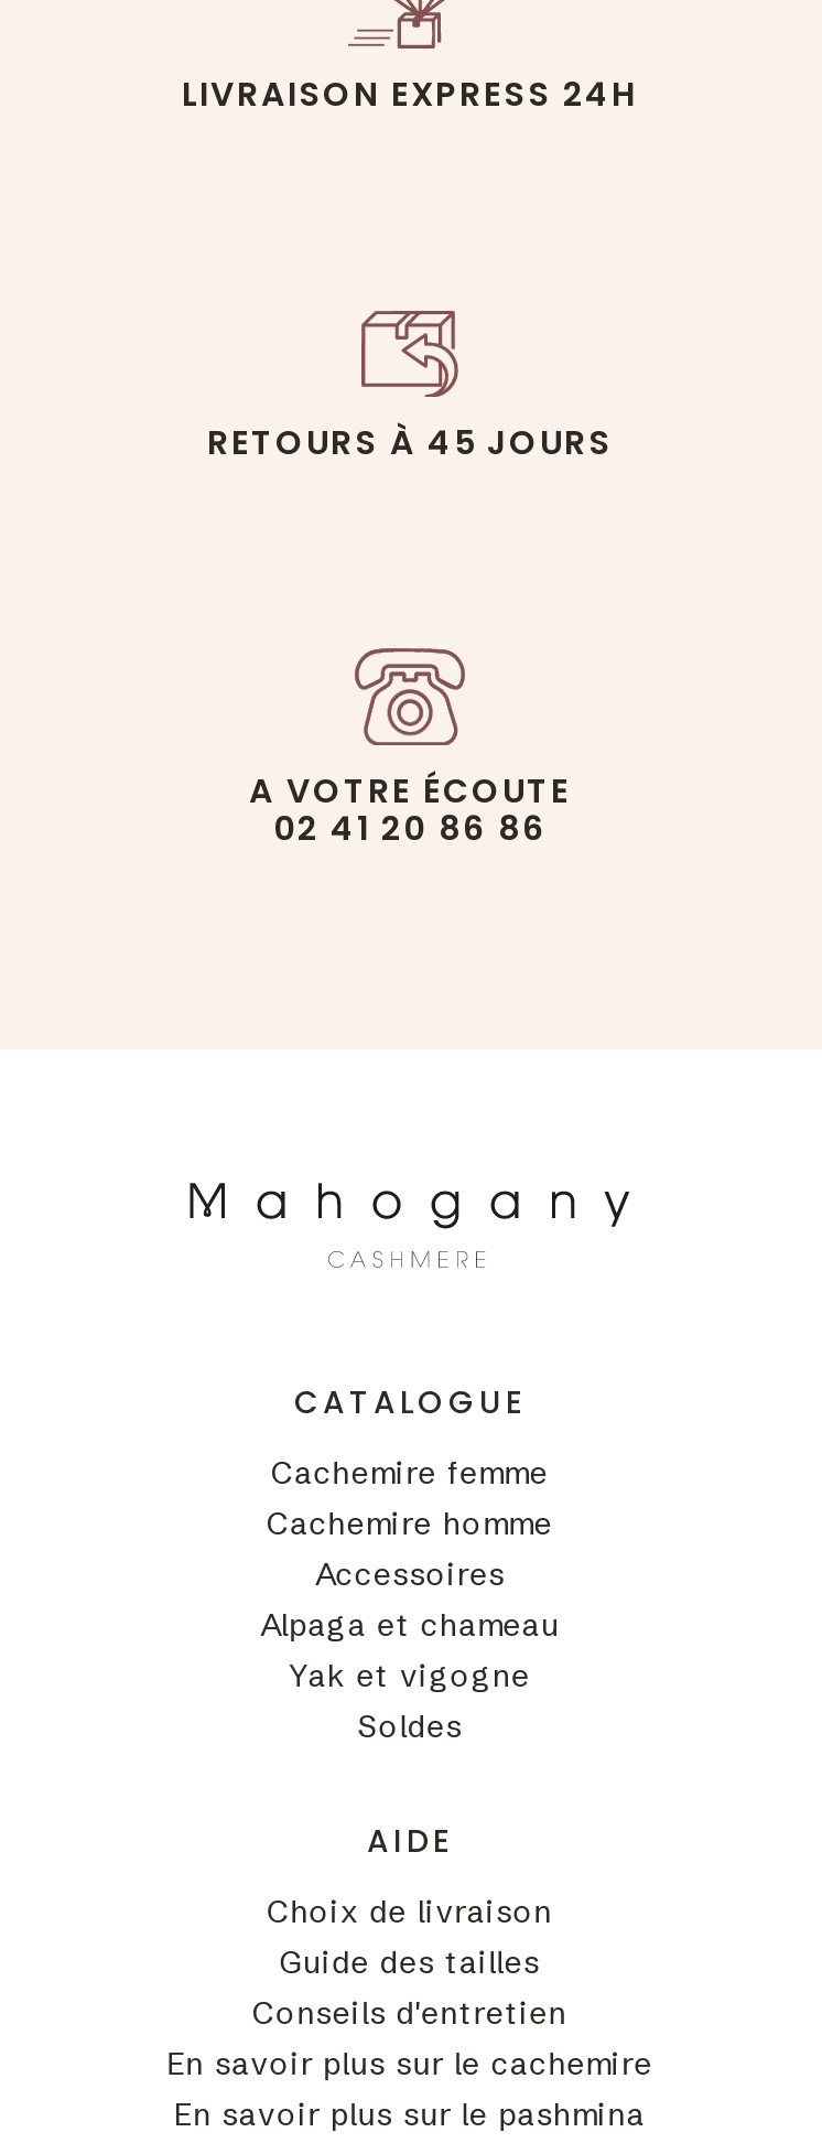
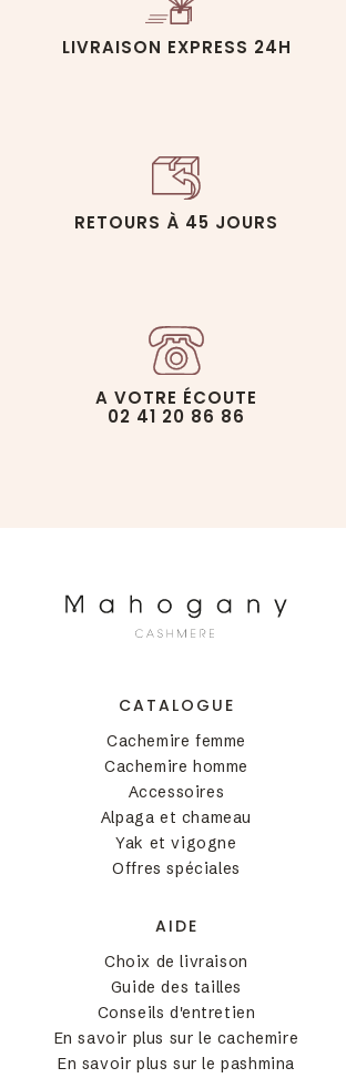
[357,1707,462,1747] Soldes -> [112,859,240,879] Offres spéciales

